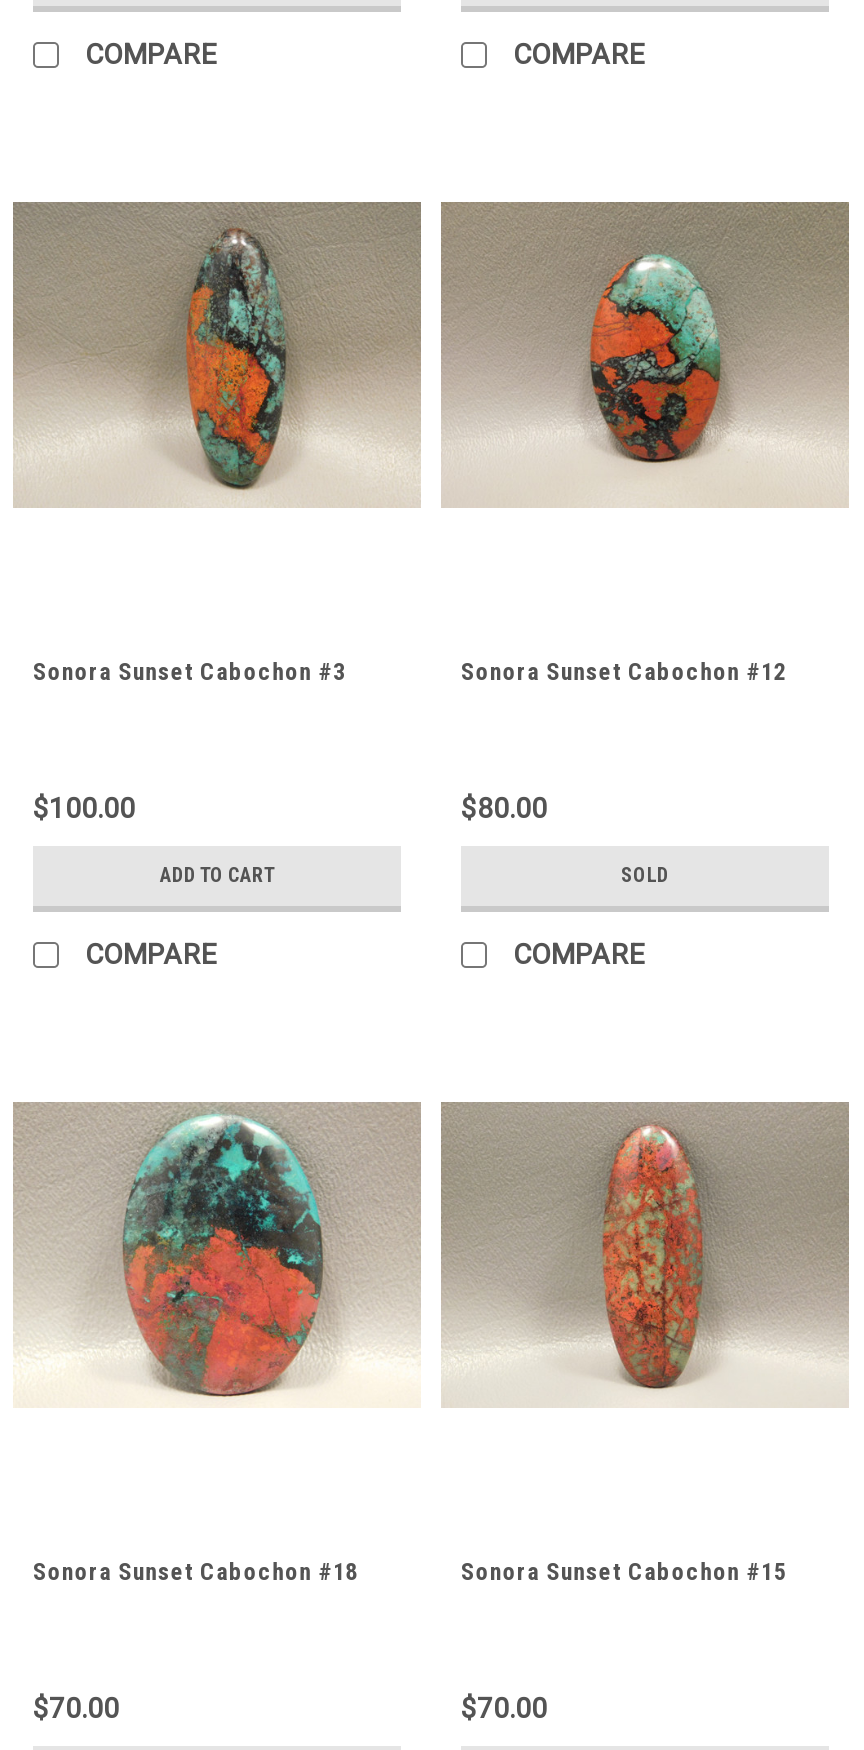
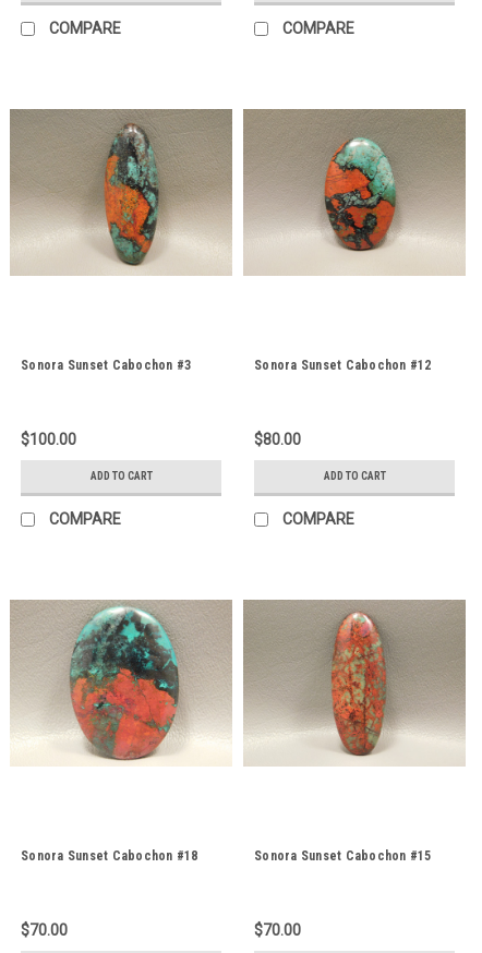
[621,865,669,887] SOLD -> [323,470,385,482] ADD TO CART

